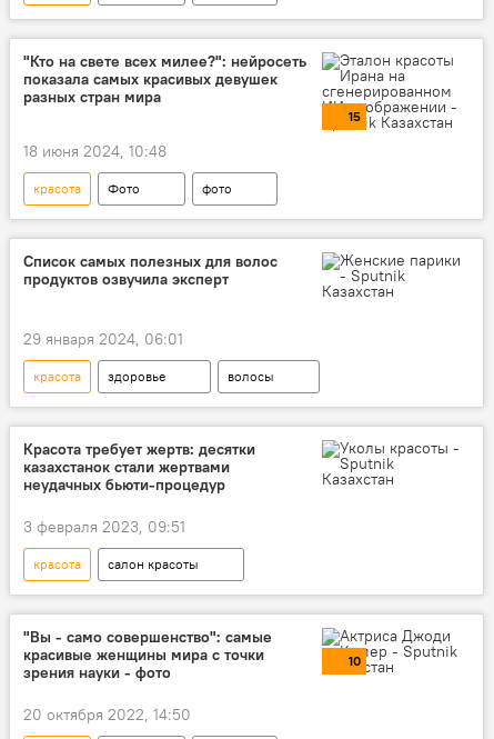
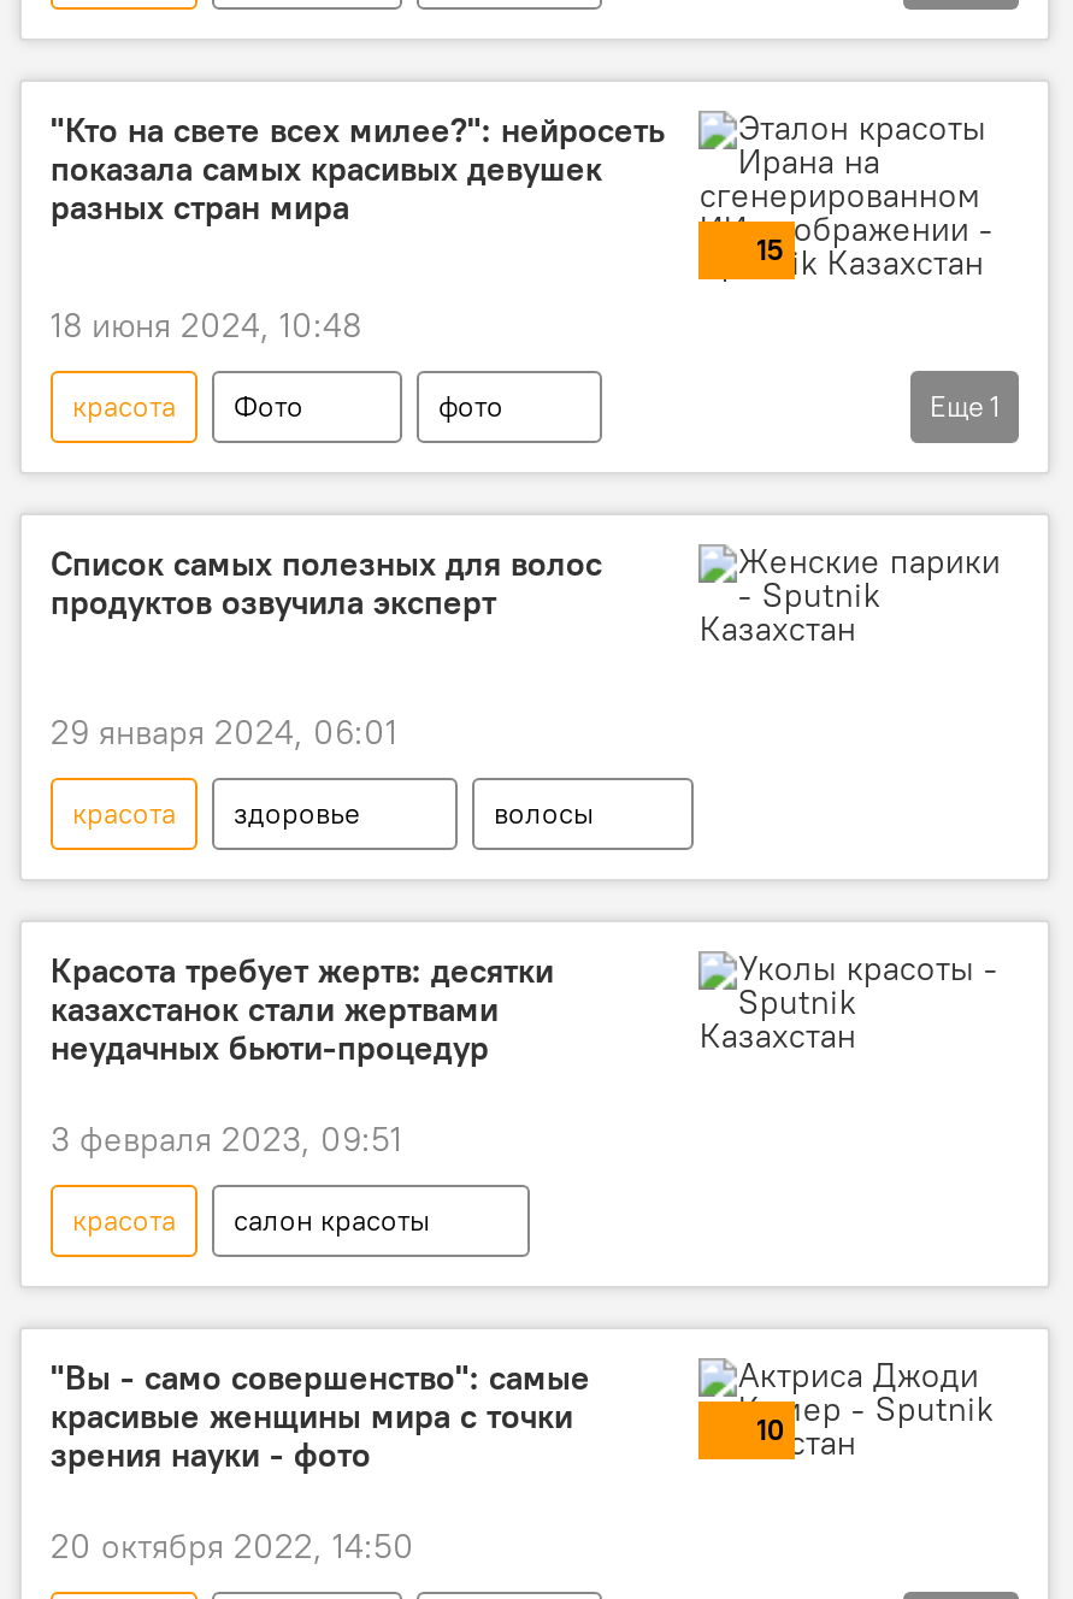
none -> [930,388,1000,424] Еще 1

